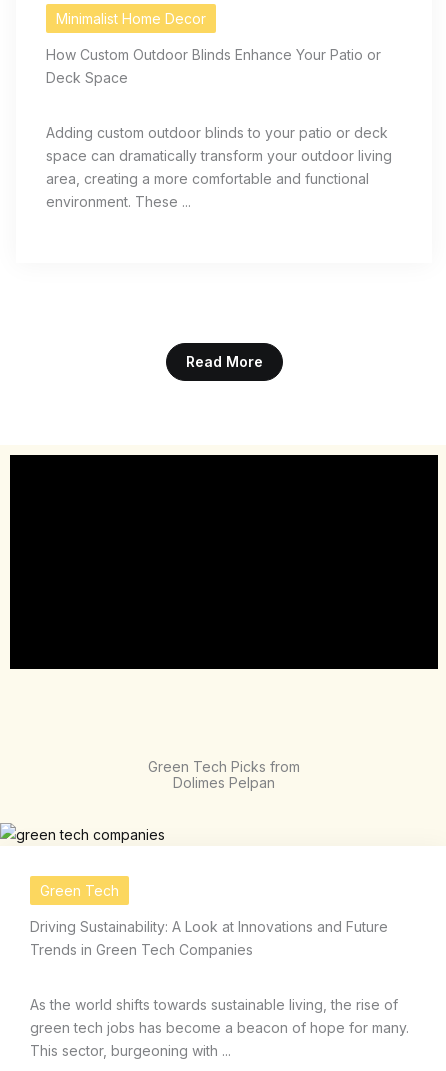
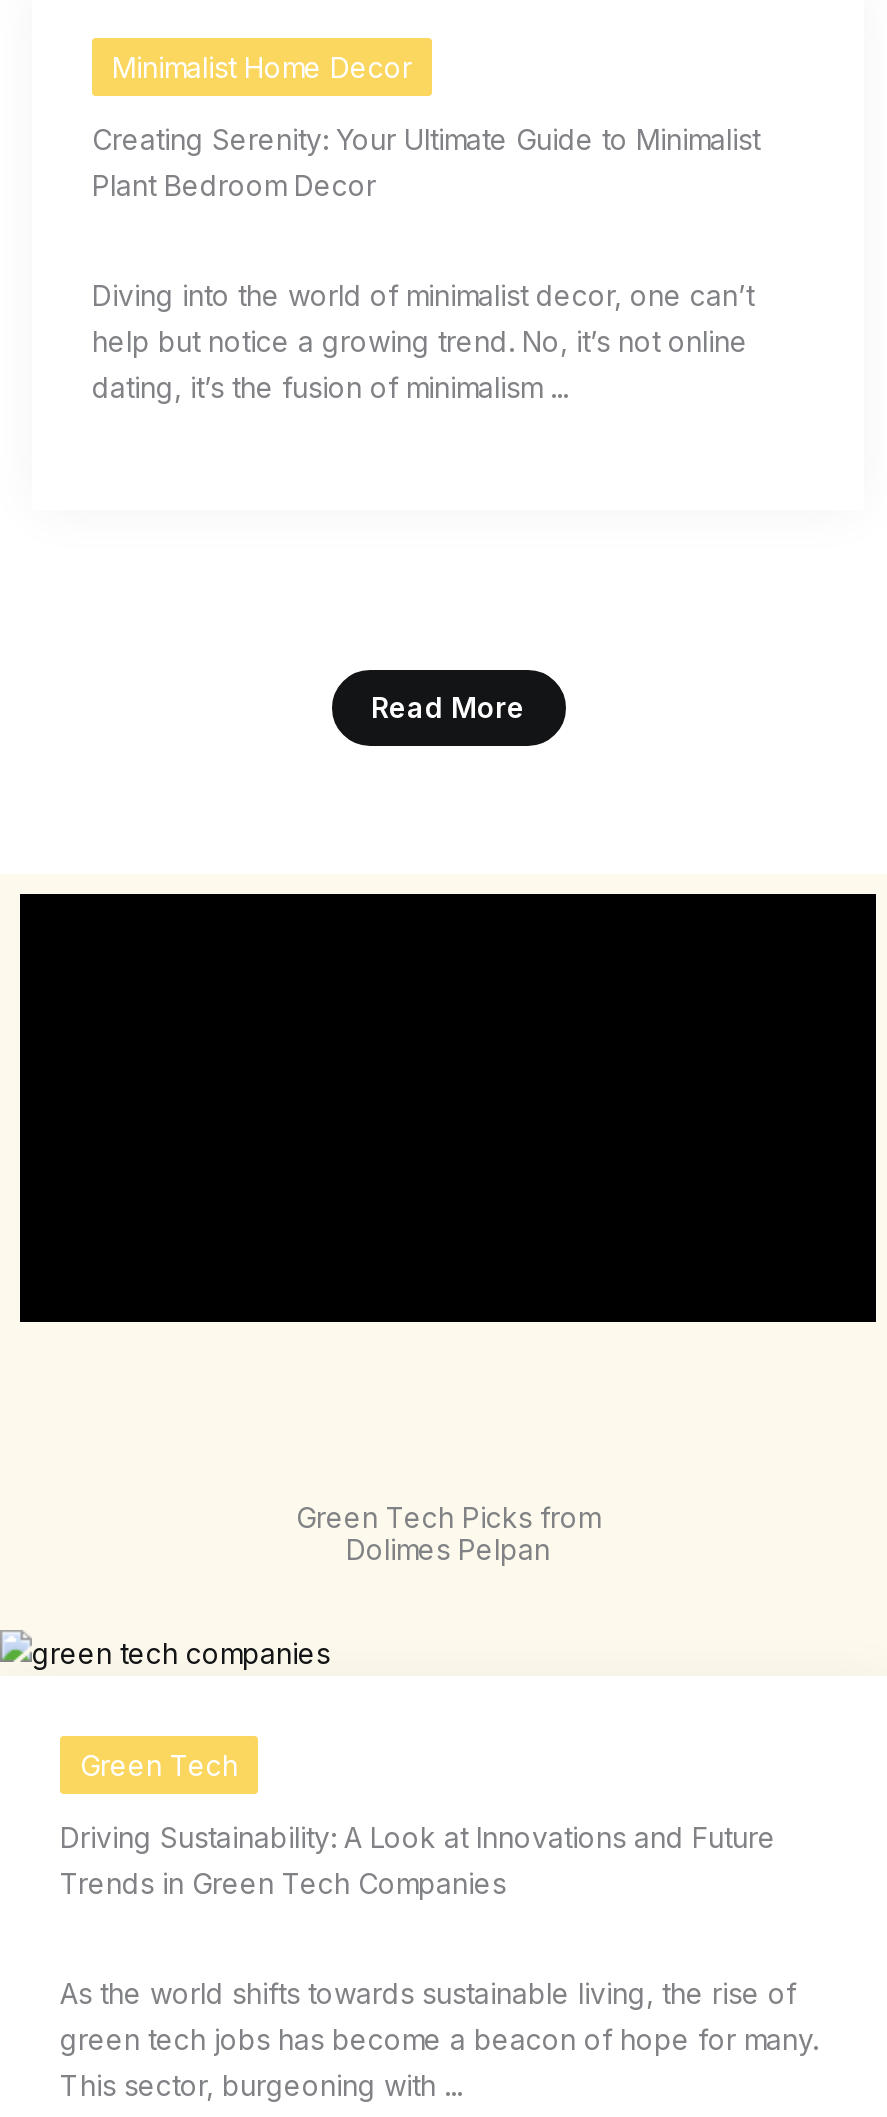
[46,46,381,86] How Custom Outdoor Blinds Enhance Your Patio or | Deck Space -> [92,121,760,201] Creating Serenity: Your Ultimate Guide to Minimalist | Plant Bedroom Decor
[46,124,392,210] Adding custom outdoor blinds to your patio or deck | space can dramatically transform your outdoor living | area, creating a more comfortable and functional | environment. These ... -> [92,277,754,403] Diving into the world of minimalist decor, one can’t | help but notice a growing trend. No, it’s not online | dating, it’s the fusion of minimalism ...

